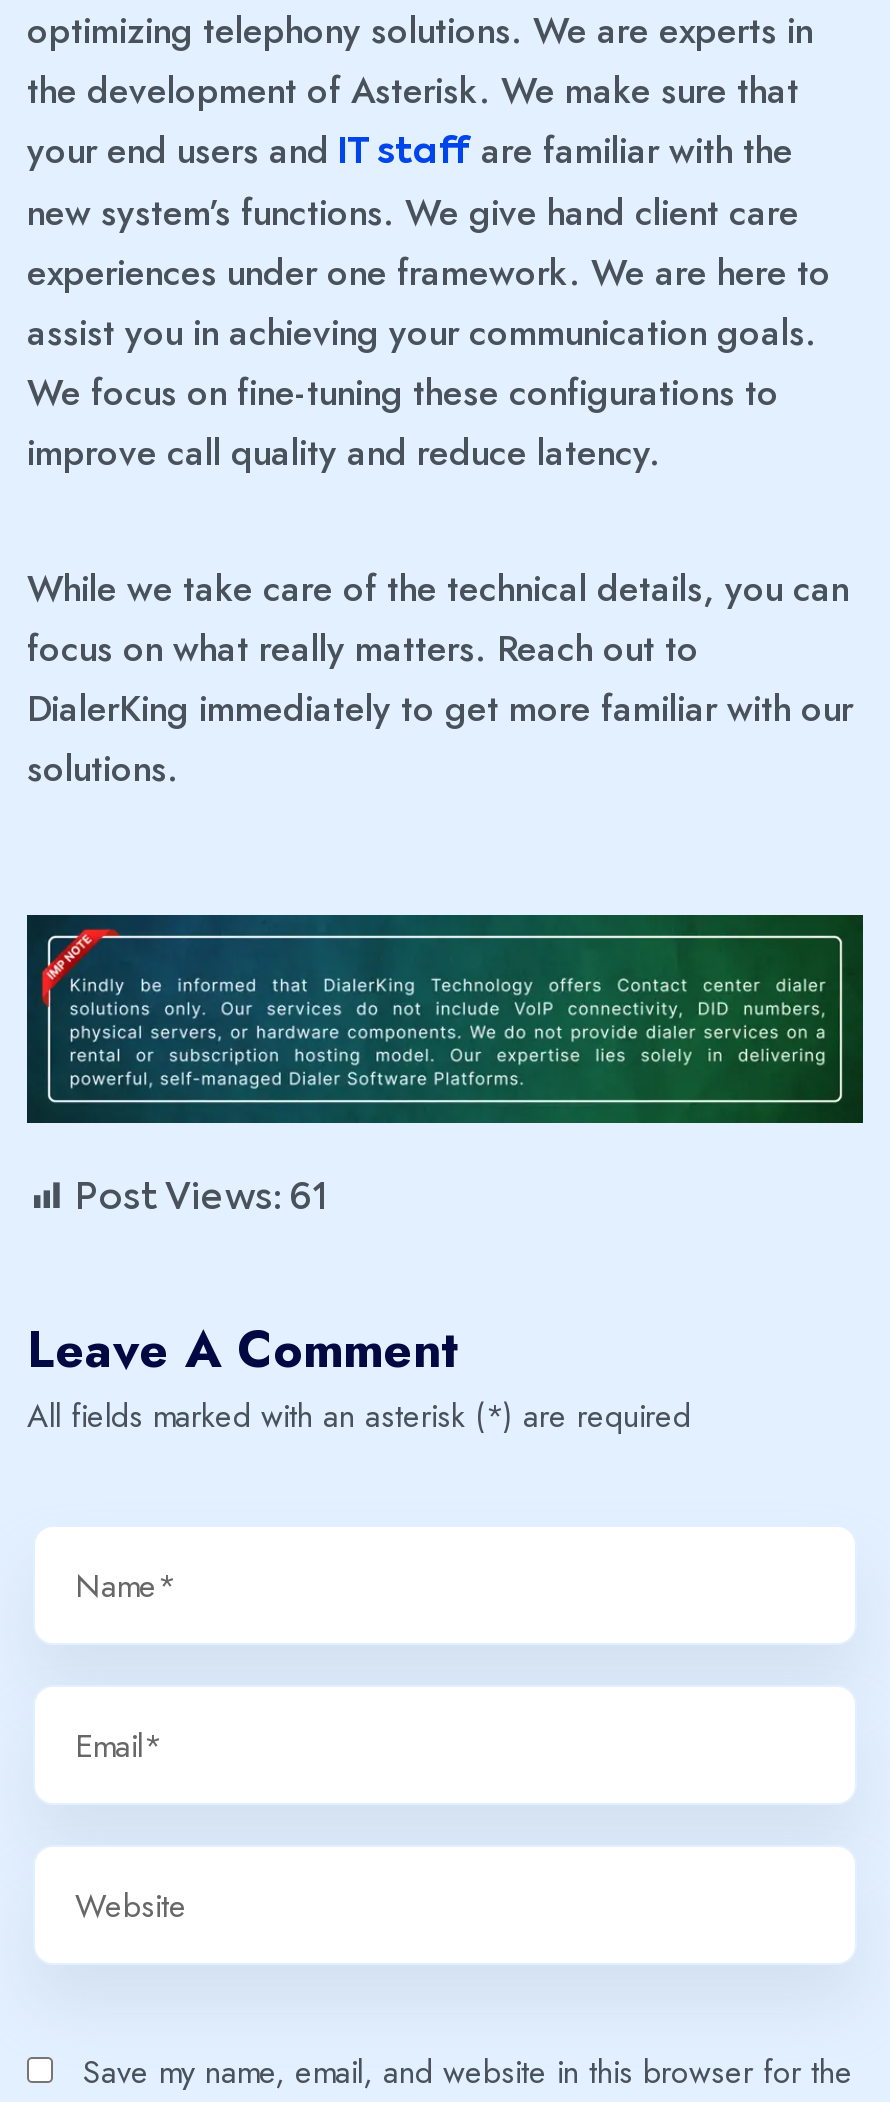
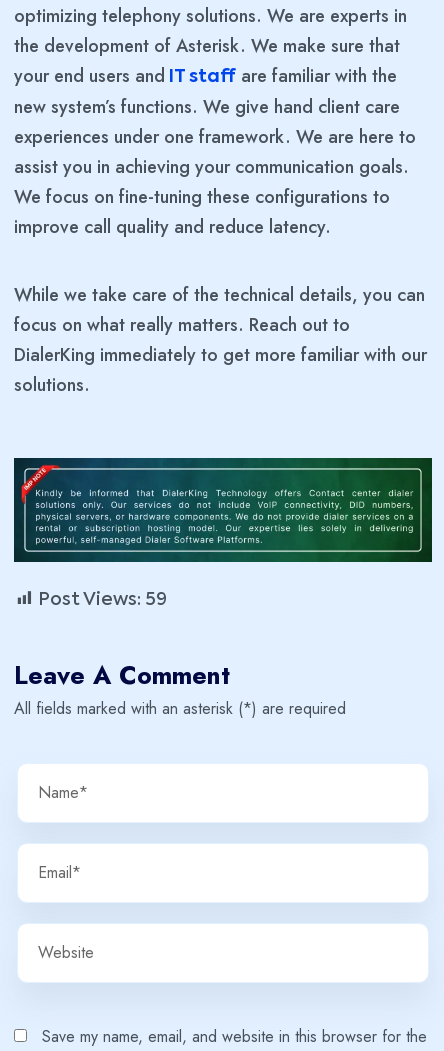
[75,1182,327,1218] Post Views: 61 -> [38,591,167,609] Post Views: 59

